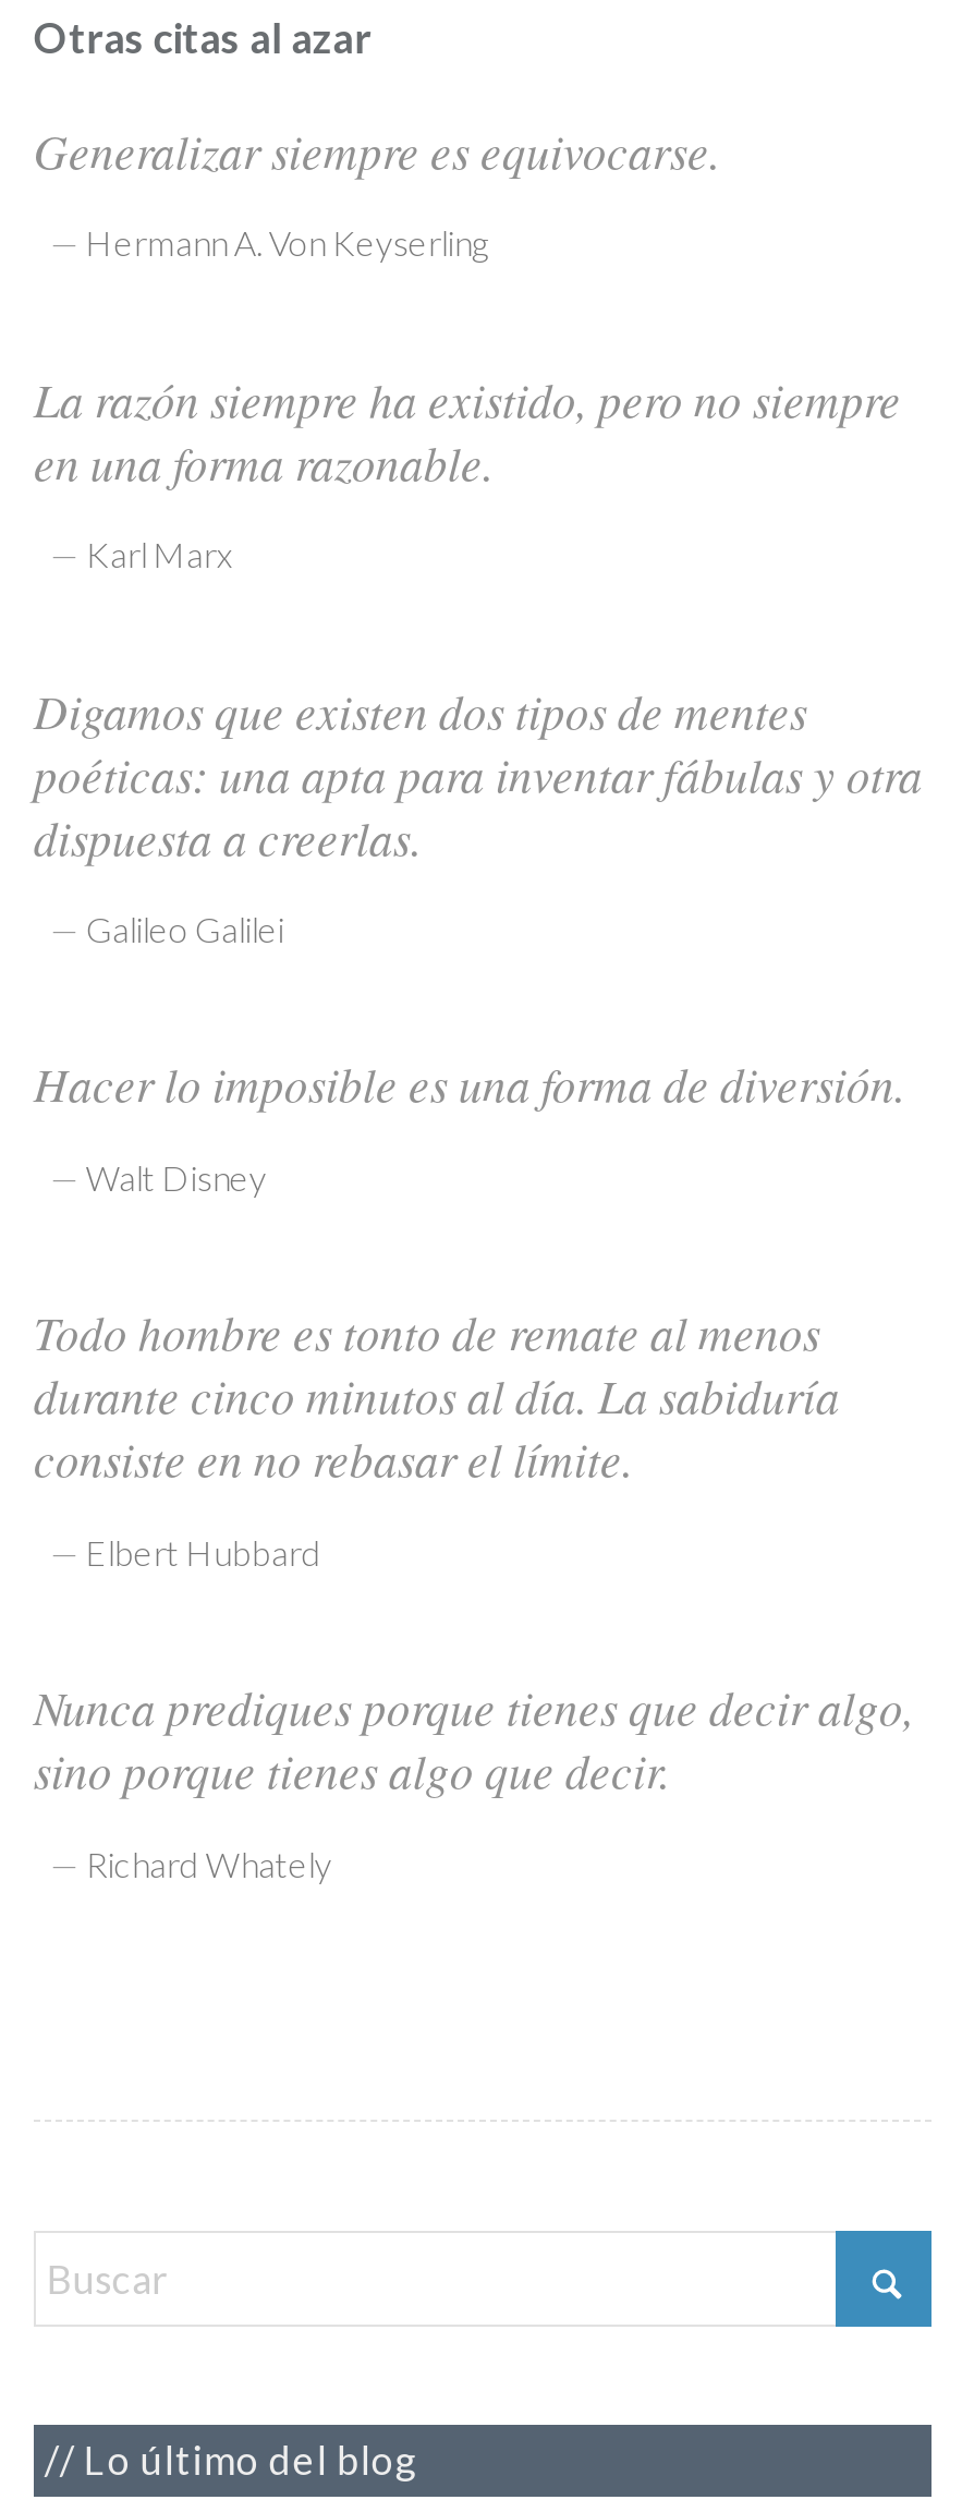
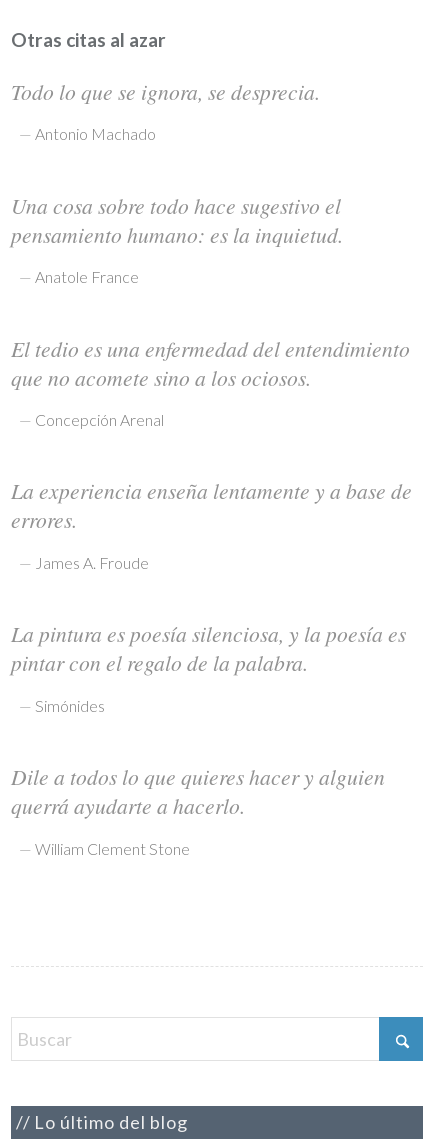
[34,118,720,182] Generalizar siempre es equivocarse. -> [11,77,320,106] Todo lo que se ignora, se desprecia.
[51,222,487,263] — Hermann A. Von Keyserling -> [19,124,156,143] — Antonio Machado
[34,367,901,493] La razón siempre ha existido, pero no siempre | en una forma razonable. -> [11,191,343,249] Una cosa sobre todo hace sugestivo el | pensamiento humano: es la inquietud.
[51,533,232,575] — Karl Marx -> [19,267,139,286] — Anatole France
[34,678,923,868] Digamos que existen dos tipos de mentes | poéticas: una apta para inventar fábulas y otra | dispuesta a creerlas. -> [11,334,410,392] El tedio es una enfermedad del entendimiento | que no acomete sino a los ociosos.
[51,908,284,949] — Galileo Galilei -> [19,410,164,429] — Concepción Arenal
[34,1053,905,1116] Hacer lo imposible es una forma de diversión. -> [11,476,412,534] La experiencia enseña lentamente y a base de | errores.
[51,1156,267,1197] — Walt Disney -> [19,553,149,572] — James A. Froude
[34,1301,840,1490] Todo hombre es tonto de remate al menos | durante cinco minutos al día. La sabiduría | consiste en no rebasar el límite. -> [11,619,406,677] La pintura es poesía silenciosa, y la poesía es | pintar con el regalo de la palabra.
[51,1531,321,1572] — Elbert Hubbard -> [19,696,105,715] — Simónides
[34,1675,914,1802] Nunca prediques porque tienes que decir algo, | sino porque tienes algo que decir. -> [11,762,385,820] Dile a todos lo que quieres hacer y alguien | querrá ayudarte a hacerlo.
[51,1842,332,1884] — Richard Whately -> [19,839,190,858] — William Clement Stone

